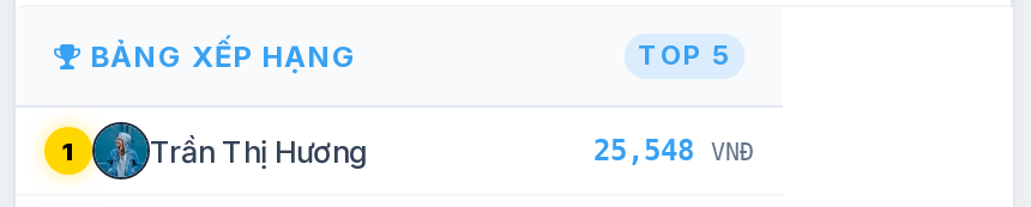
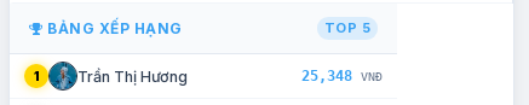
[593,133,754,166] 25,548 VNĐ -> [301,67,383,84] 25,348 VNĐ

